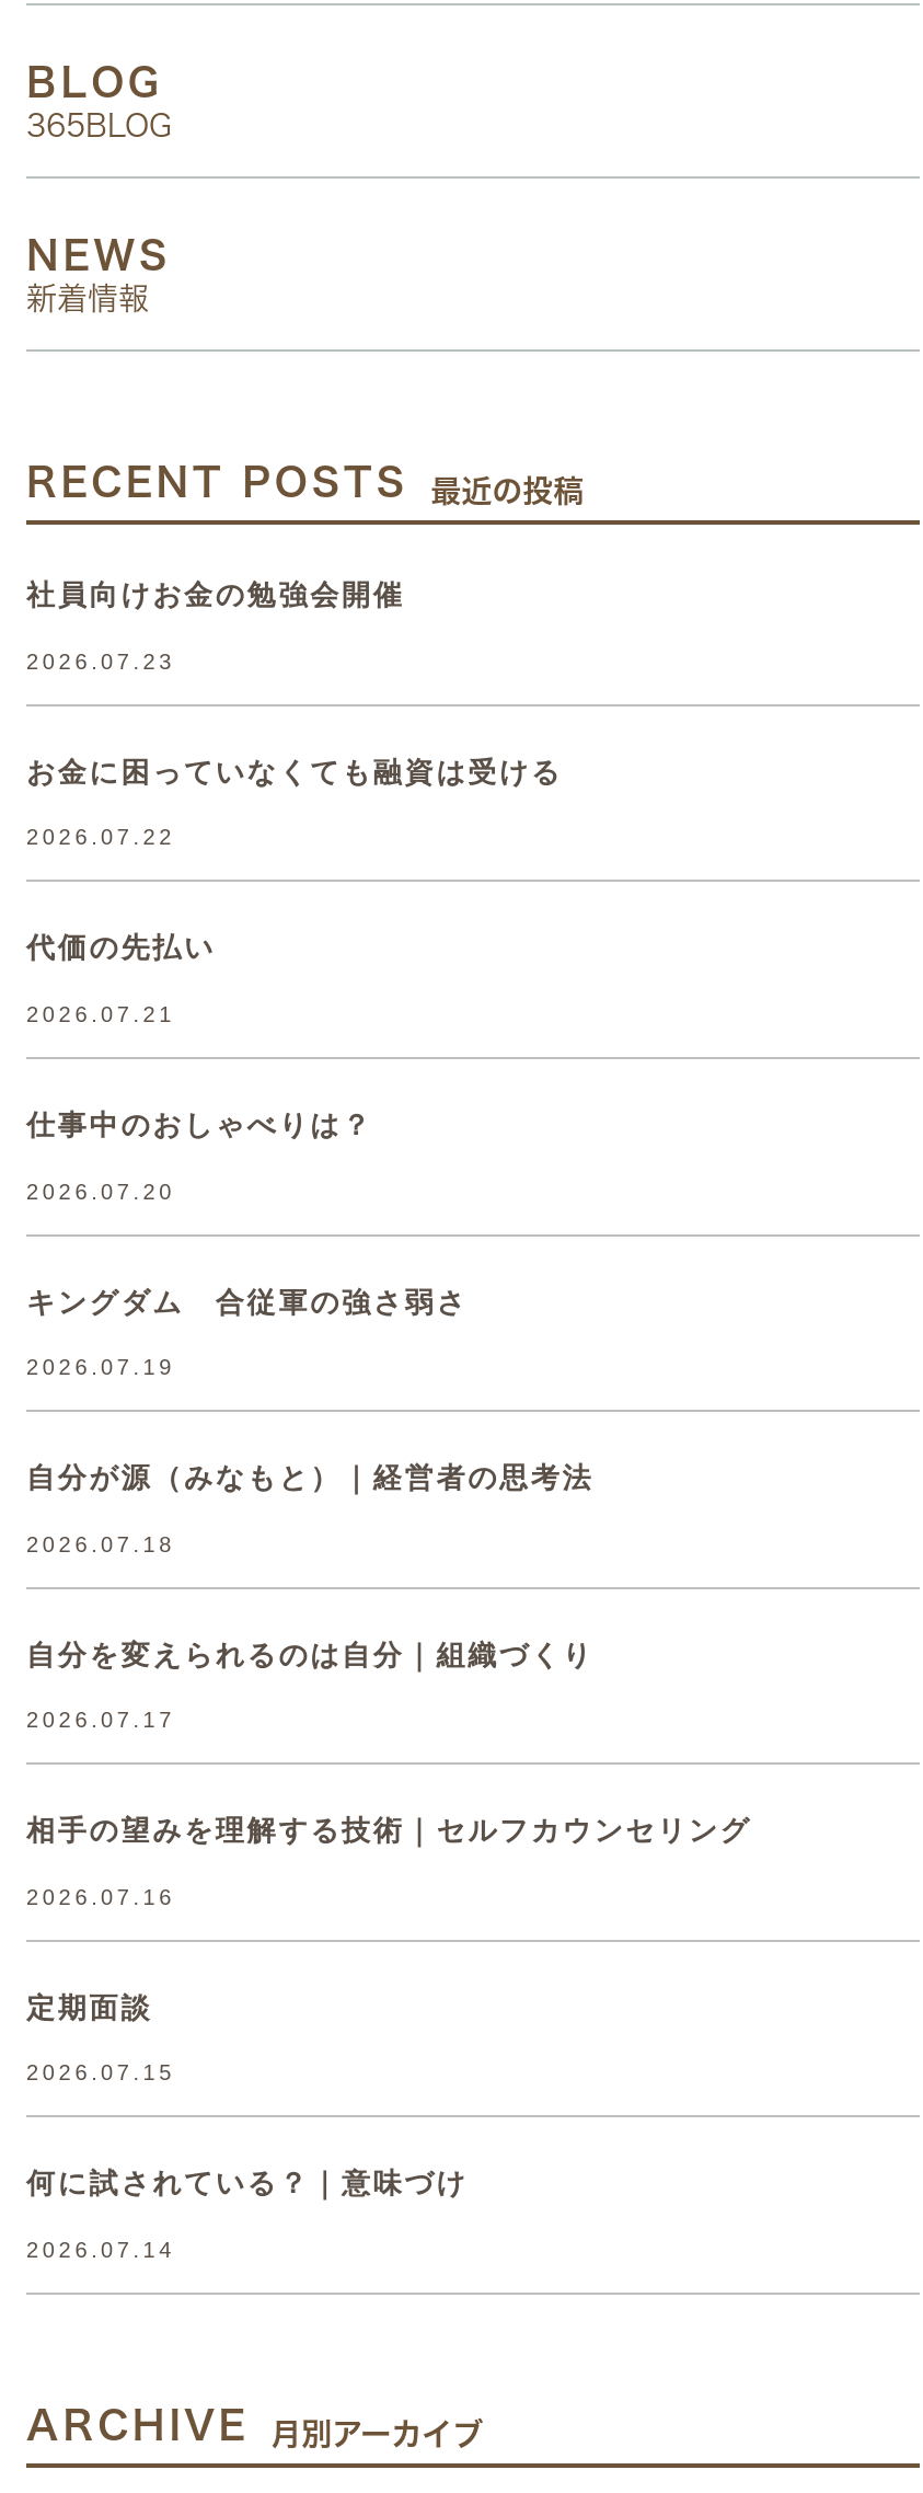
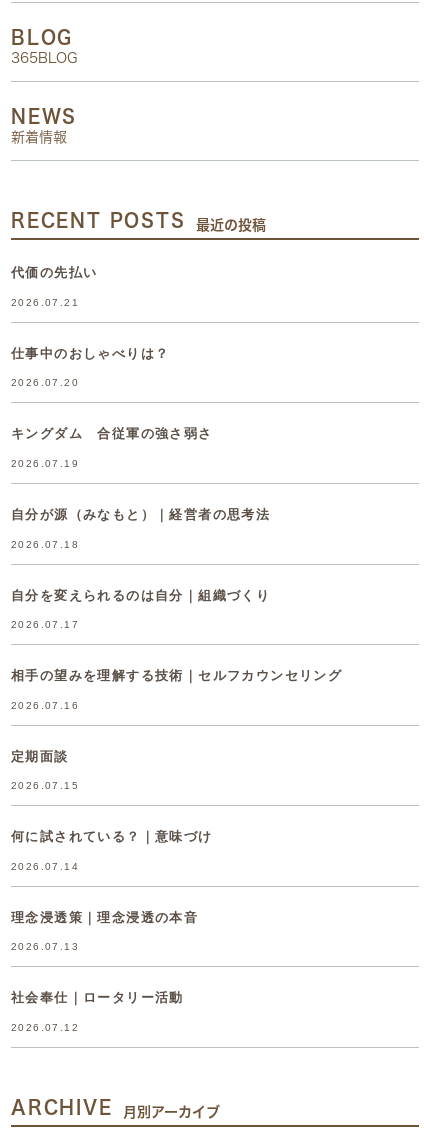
[26,579,405,673] 社員向けお金の勉強会開催 | 2026.07.23 -> none
[26,756,562,850] お金に困っていなくても融資は受ける | 2026.07.22 -> none
moved [26,932,752,2262] -> [11,265,342,872]: 代価の先払い | 2026.07.21 | 仕事中のおしゃべりは？ | ... | 何に試されている？｜意味づけ | 2026.07.14
none -> [11,909,198,952] 理念浸透策｜理念浸透の本音 | 2026.07.13
none -> [11,990,184,1033] 社会奉仕｜ロータリー活動 | 2026.07.12

